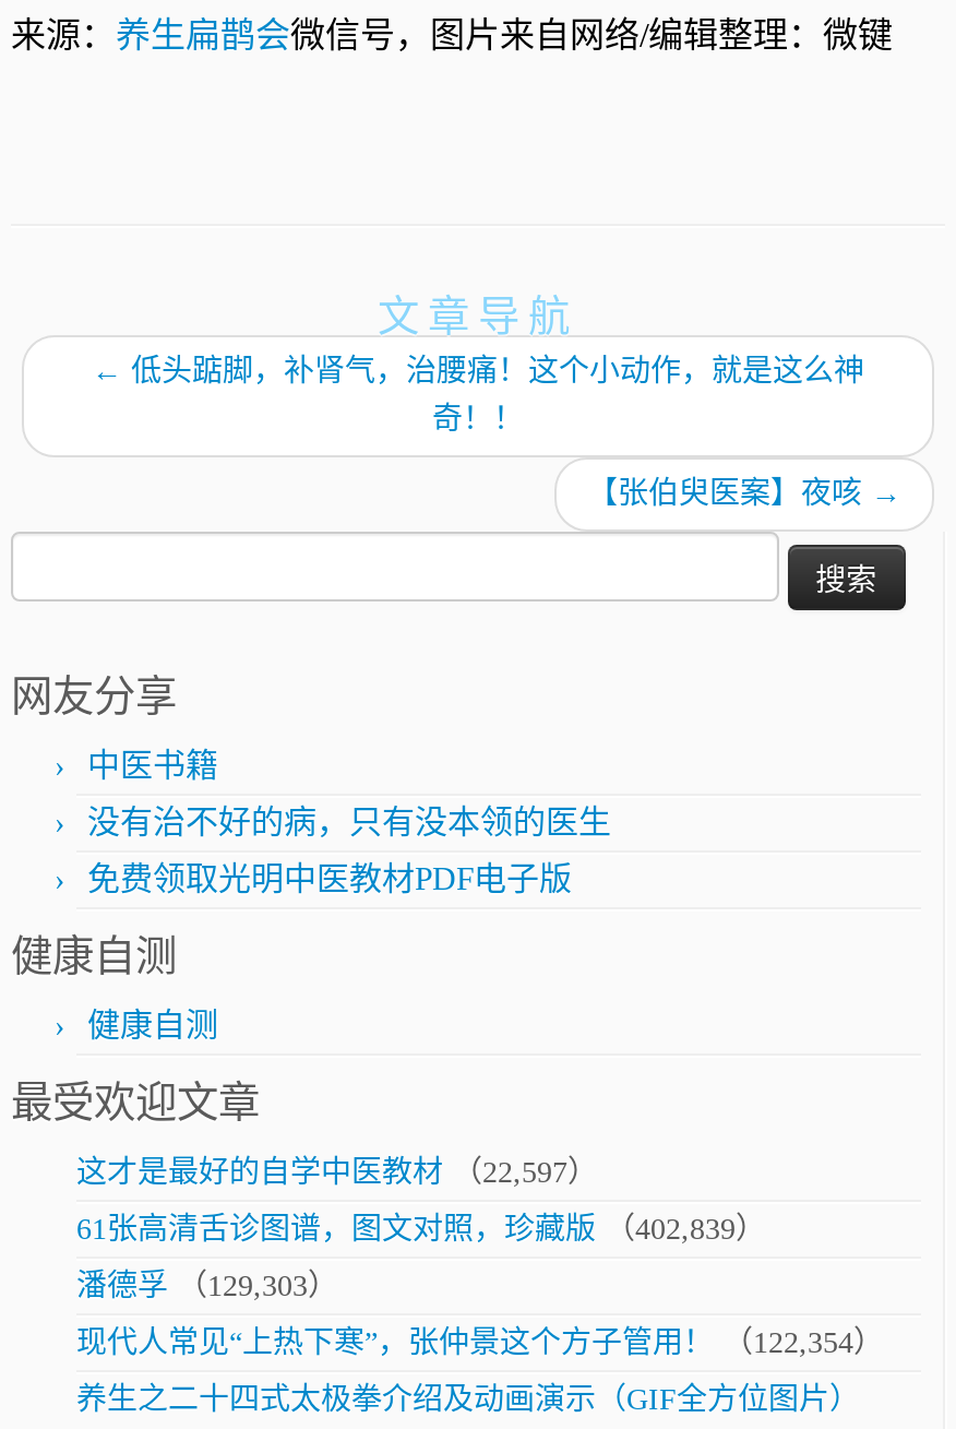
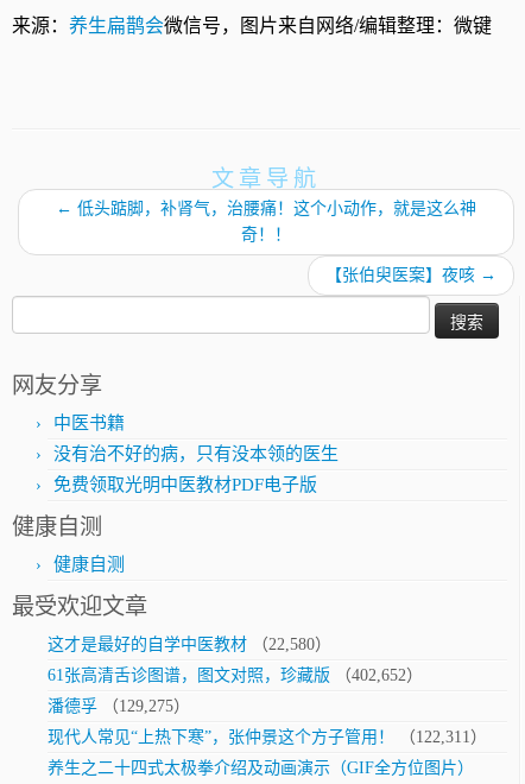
[76,1155,598,1188] 这才是最好的自学中医教材（22,597） -> [48,635,331,653] 这才是最好的自学中医教材（22,580）
[76,1212,766,1245] 61张高清舌诊图谱，图文对照，珍藏版（402,839） -> [48,666,423,684] 61张高清舌诊图谱，图文对照，珍藏版（402,652）
[76,1269,338,1302] 潘德孚（129,303） -> [48,697,190,715] 潘德孚（129,275）
[76,1326,884,1358] 现代人常见“上热下寒”，张仲景这个方子管用！（122,354） -> [48,728,487,746] 现代人常见“上热下寒”，张仲景这个方子管用！（122,311）

